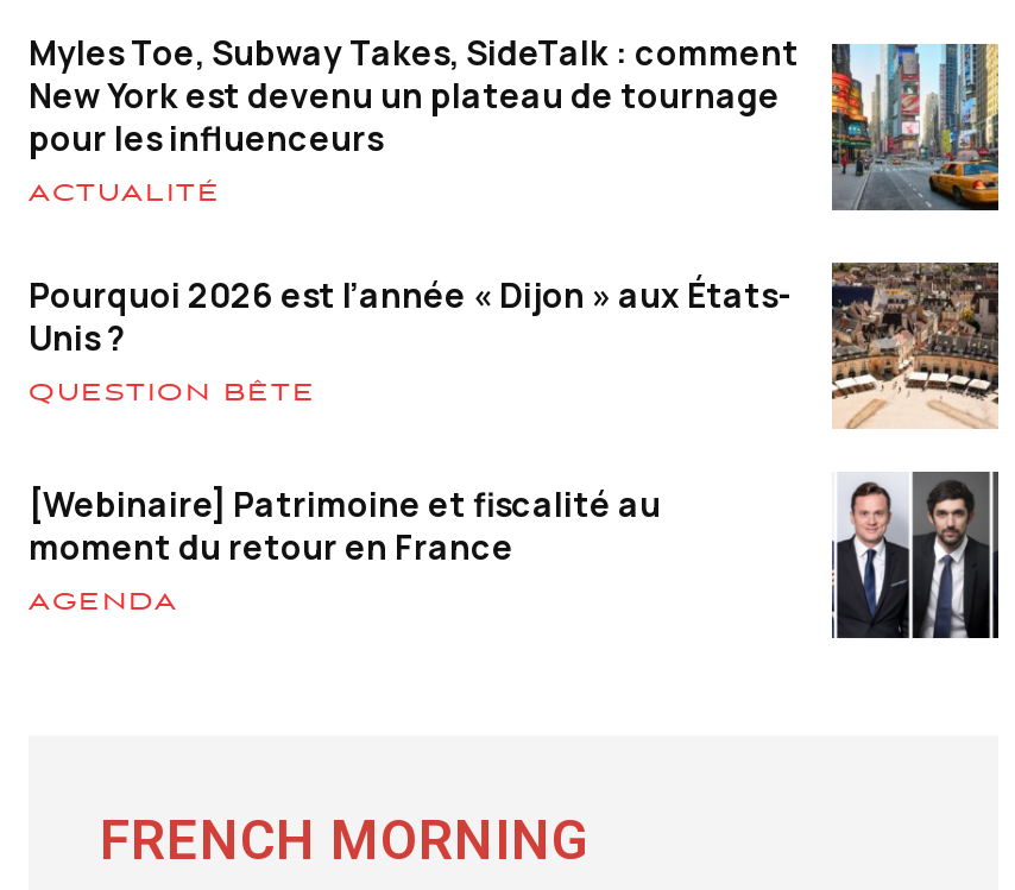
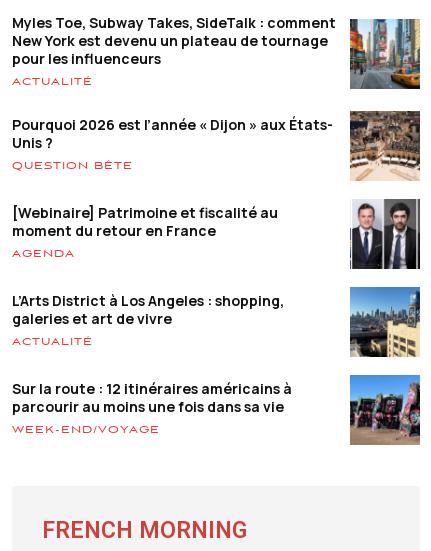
none -> [12,290,292,435] L’Arts District à Los Angeles : shopping, | galeries et art de vivre | ACTUALITÉ | Sur la route : 12 itinéraires américains à | parcourir au moins une fois dans sa vie | WEEK-END/VOYAGE
none -> [349,286,421,358] [image]
none -> [349,374,421,446] [image]

